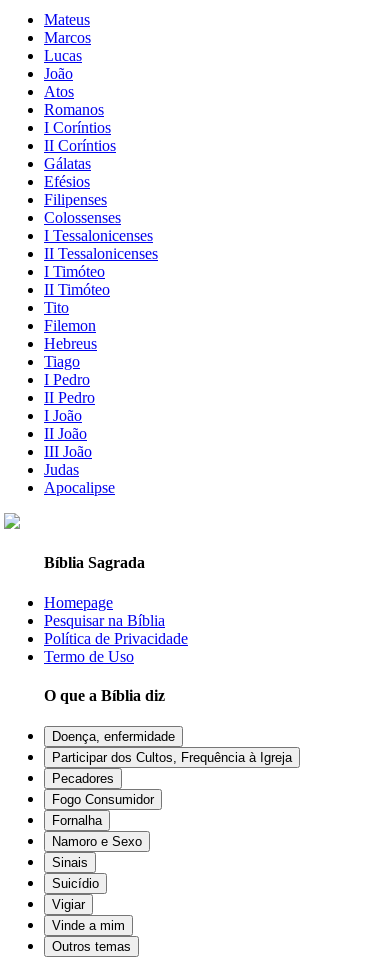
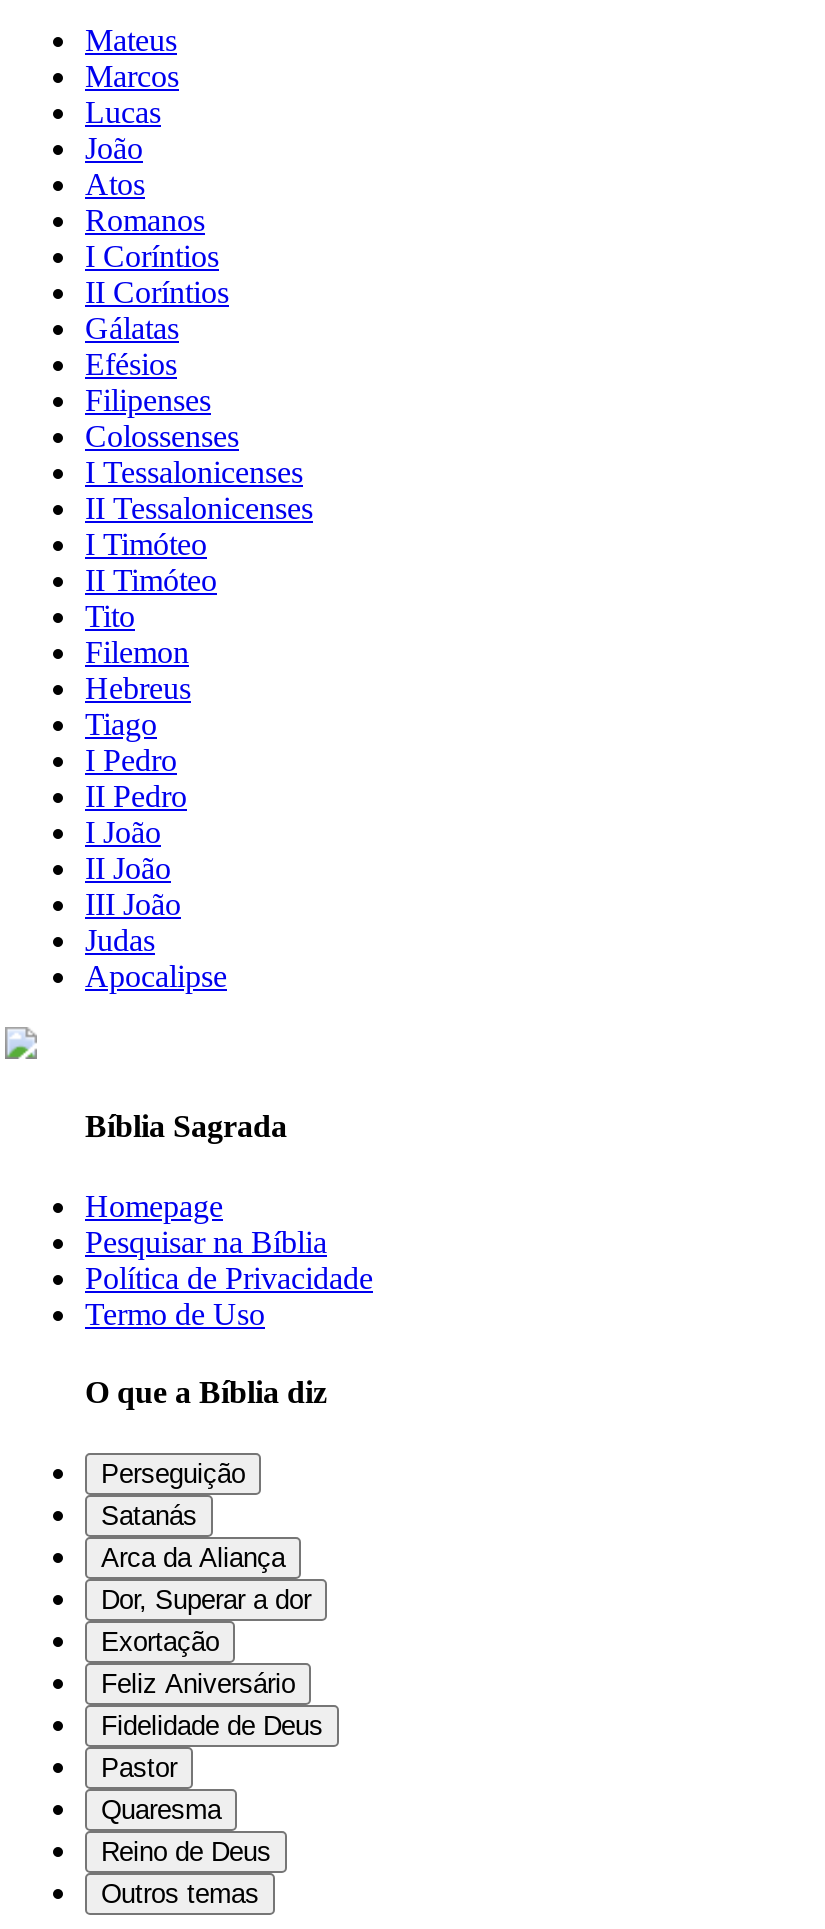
[52,729,292,933] Doença, enfermidade | Participar dos Cultos, Frequência à Igreja | Pecadores | Fogo Consumidor | Fornalha | Namoro e Sexo | Sinais | Suicídio | Vigiar | Vinde a mim -> [101,1460,323,1868] Perseguição | Satanás | Arca da Aliança | Dor, Superar a dor | Exortação | Feliz Aniversário | Fidelidade de Deus | Pastor | Quaresma | Reino de Deus

